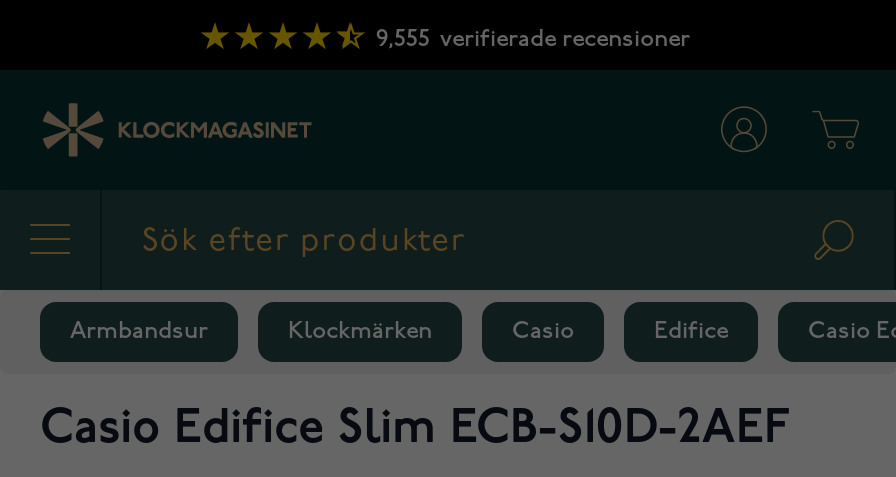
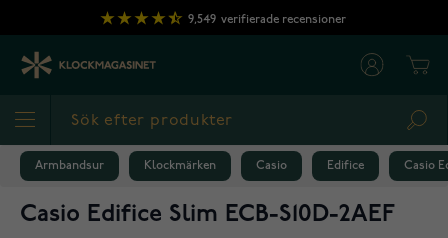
[376,24,690,54] 9,555 verifierade recensioner -> [187,12,345,27] 9,549 verifierade recensioner

